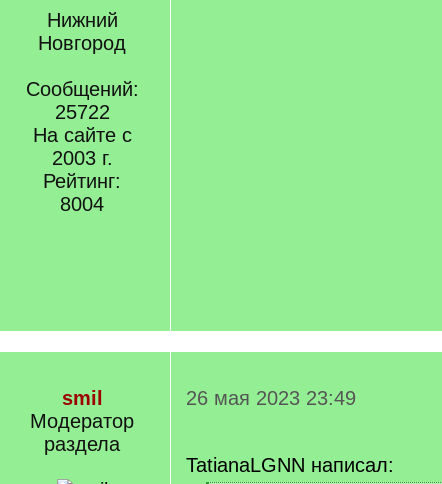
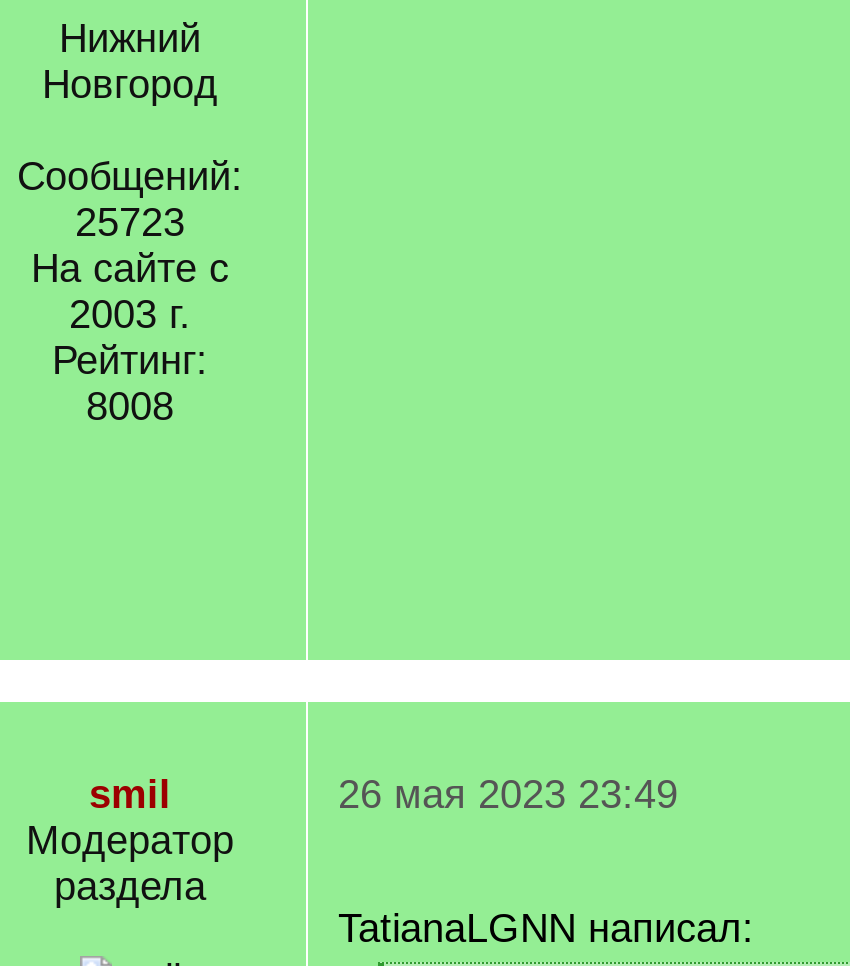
[54,101,109,123] 25722 -> [75,200,185,244] 25723
[60,193,104,215] 8004 -> [86,384,174,428] 8008

